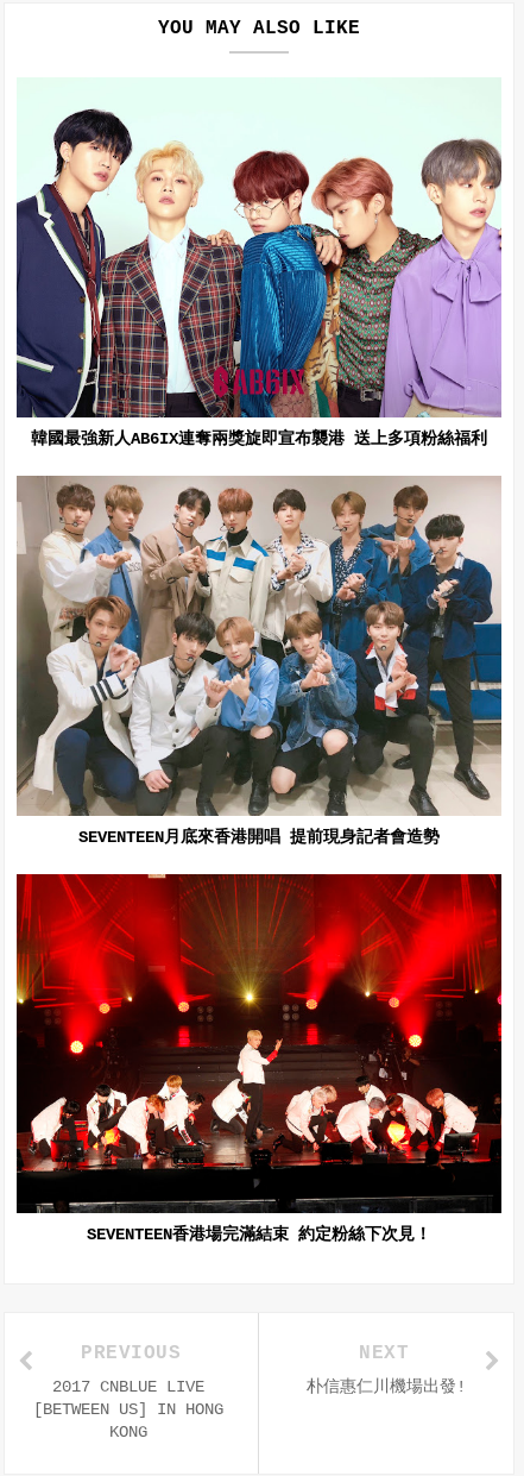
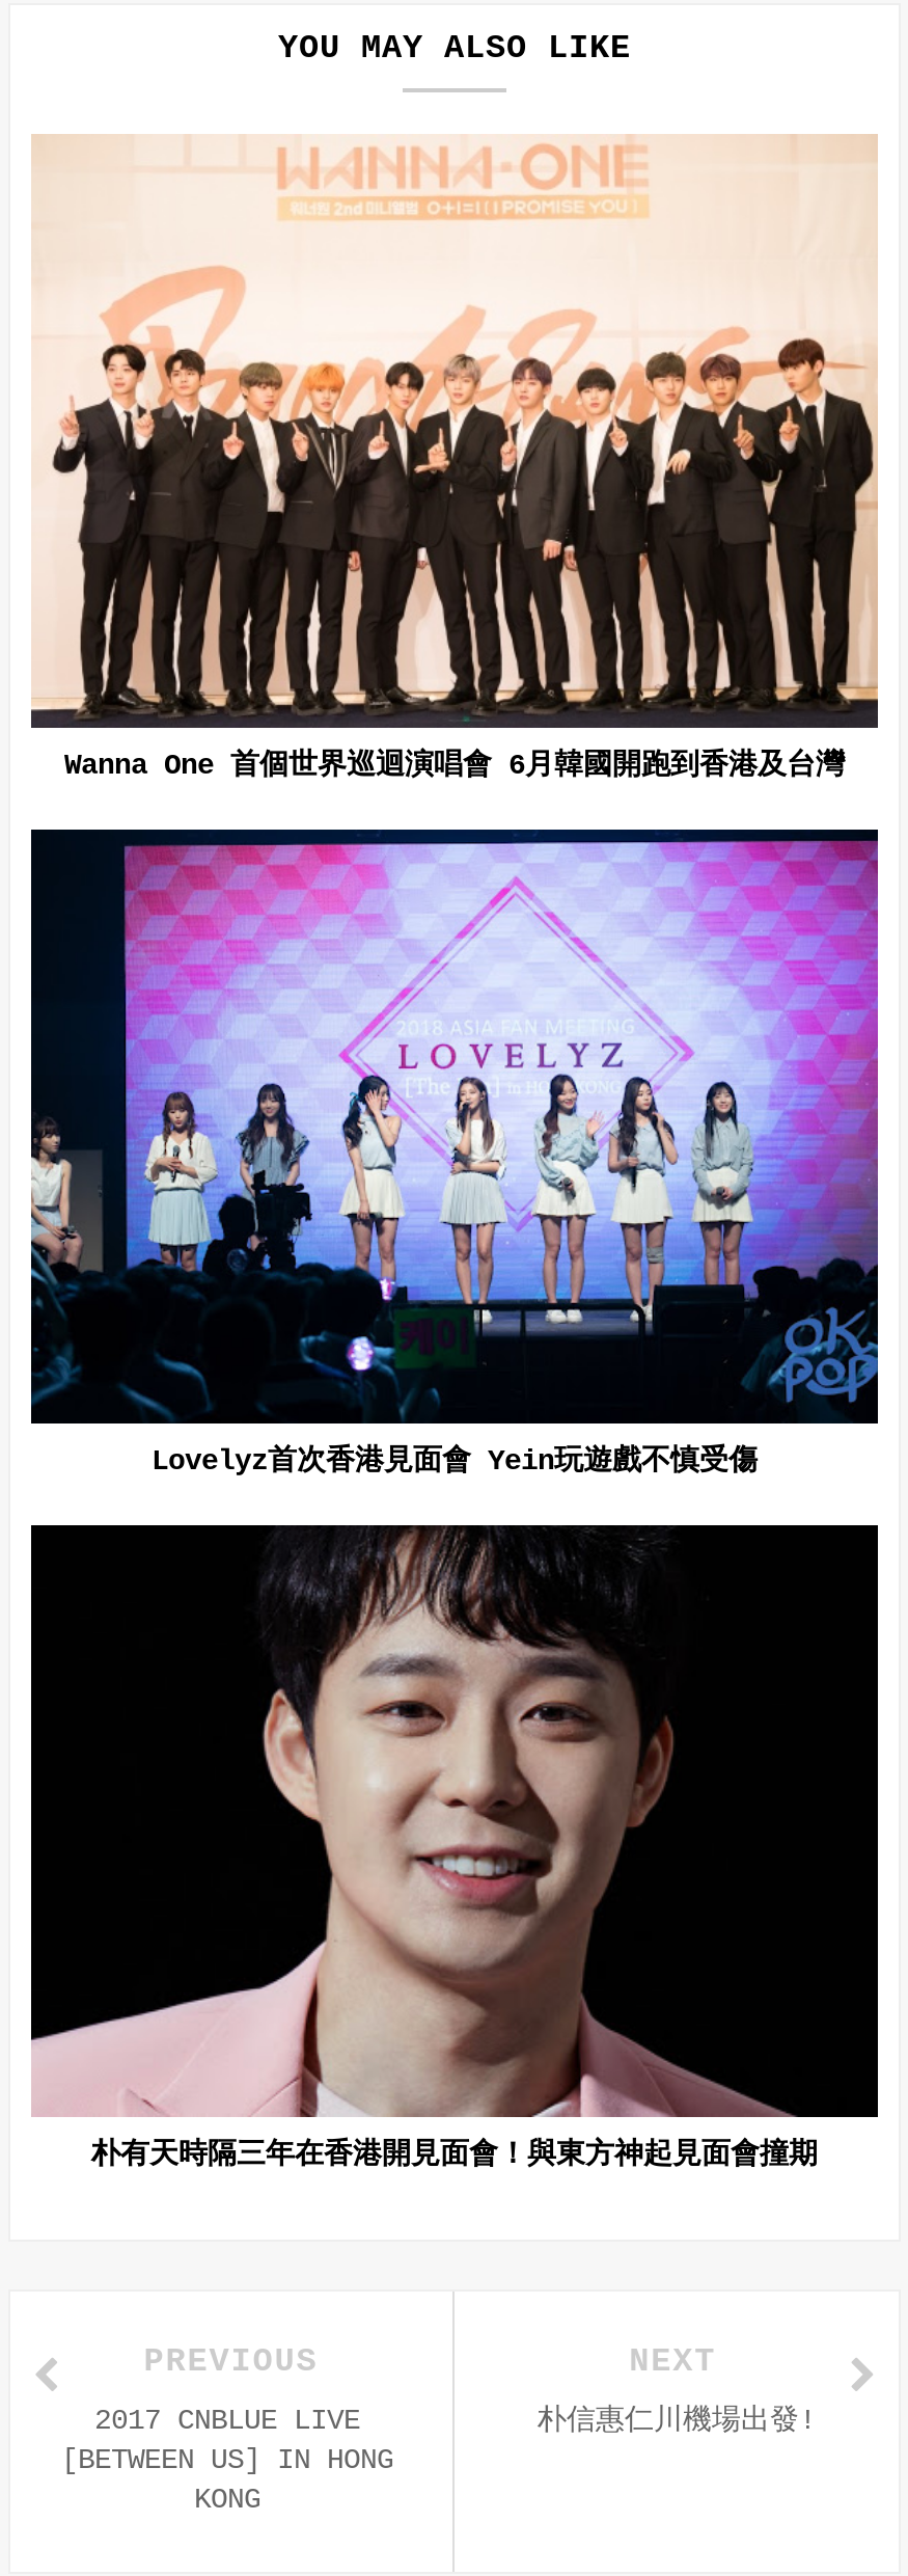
[15,80,503,448] [image] | 韓國最強新人AB6IX連奪兩獎旋即宣布襲港 送上多項粉絲福利 -> [31,134,878,782] [image] | Wanna One 首個世界巡迴演唱會 6月韓國開跑到香港及台灣
[15,476,503,846] [image] | SEVENTEEN月底來香港開唱 提前現身記者會造勢 -> [29,828,880,1476] [image] | Lovelyz首次香港見面會 Yein玩遊戲不慎受傷
[15,873,503,1244] [image] | SEVENTEEN香港場完滿結束 約定粉絲下次見！ -> [29,1523,880,2171] [image] | 朴有天時隔三年在香港開見面會！與東方神起見面會撞期

